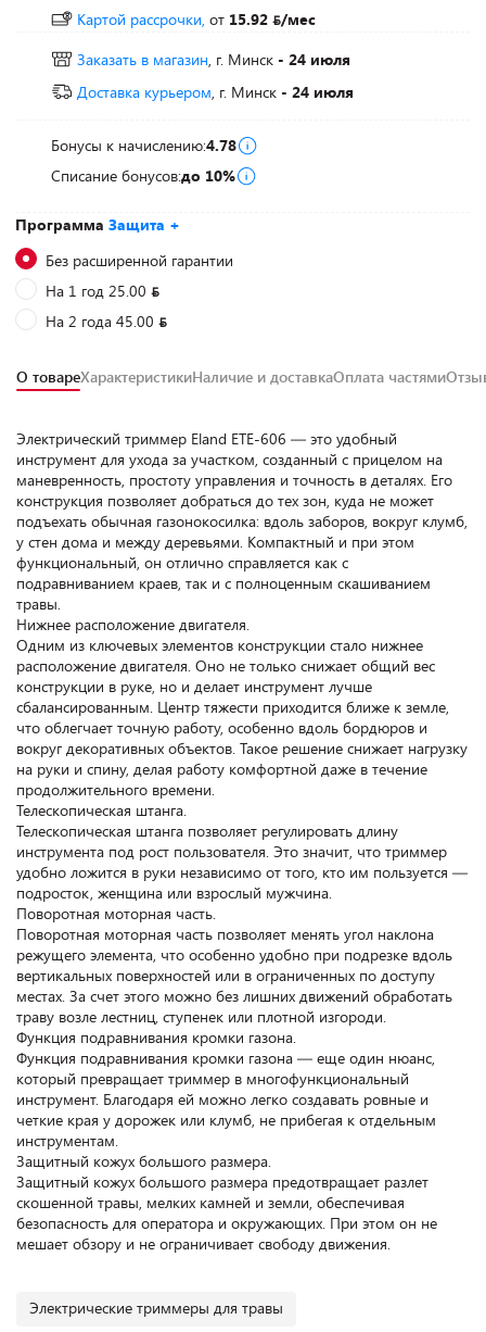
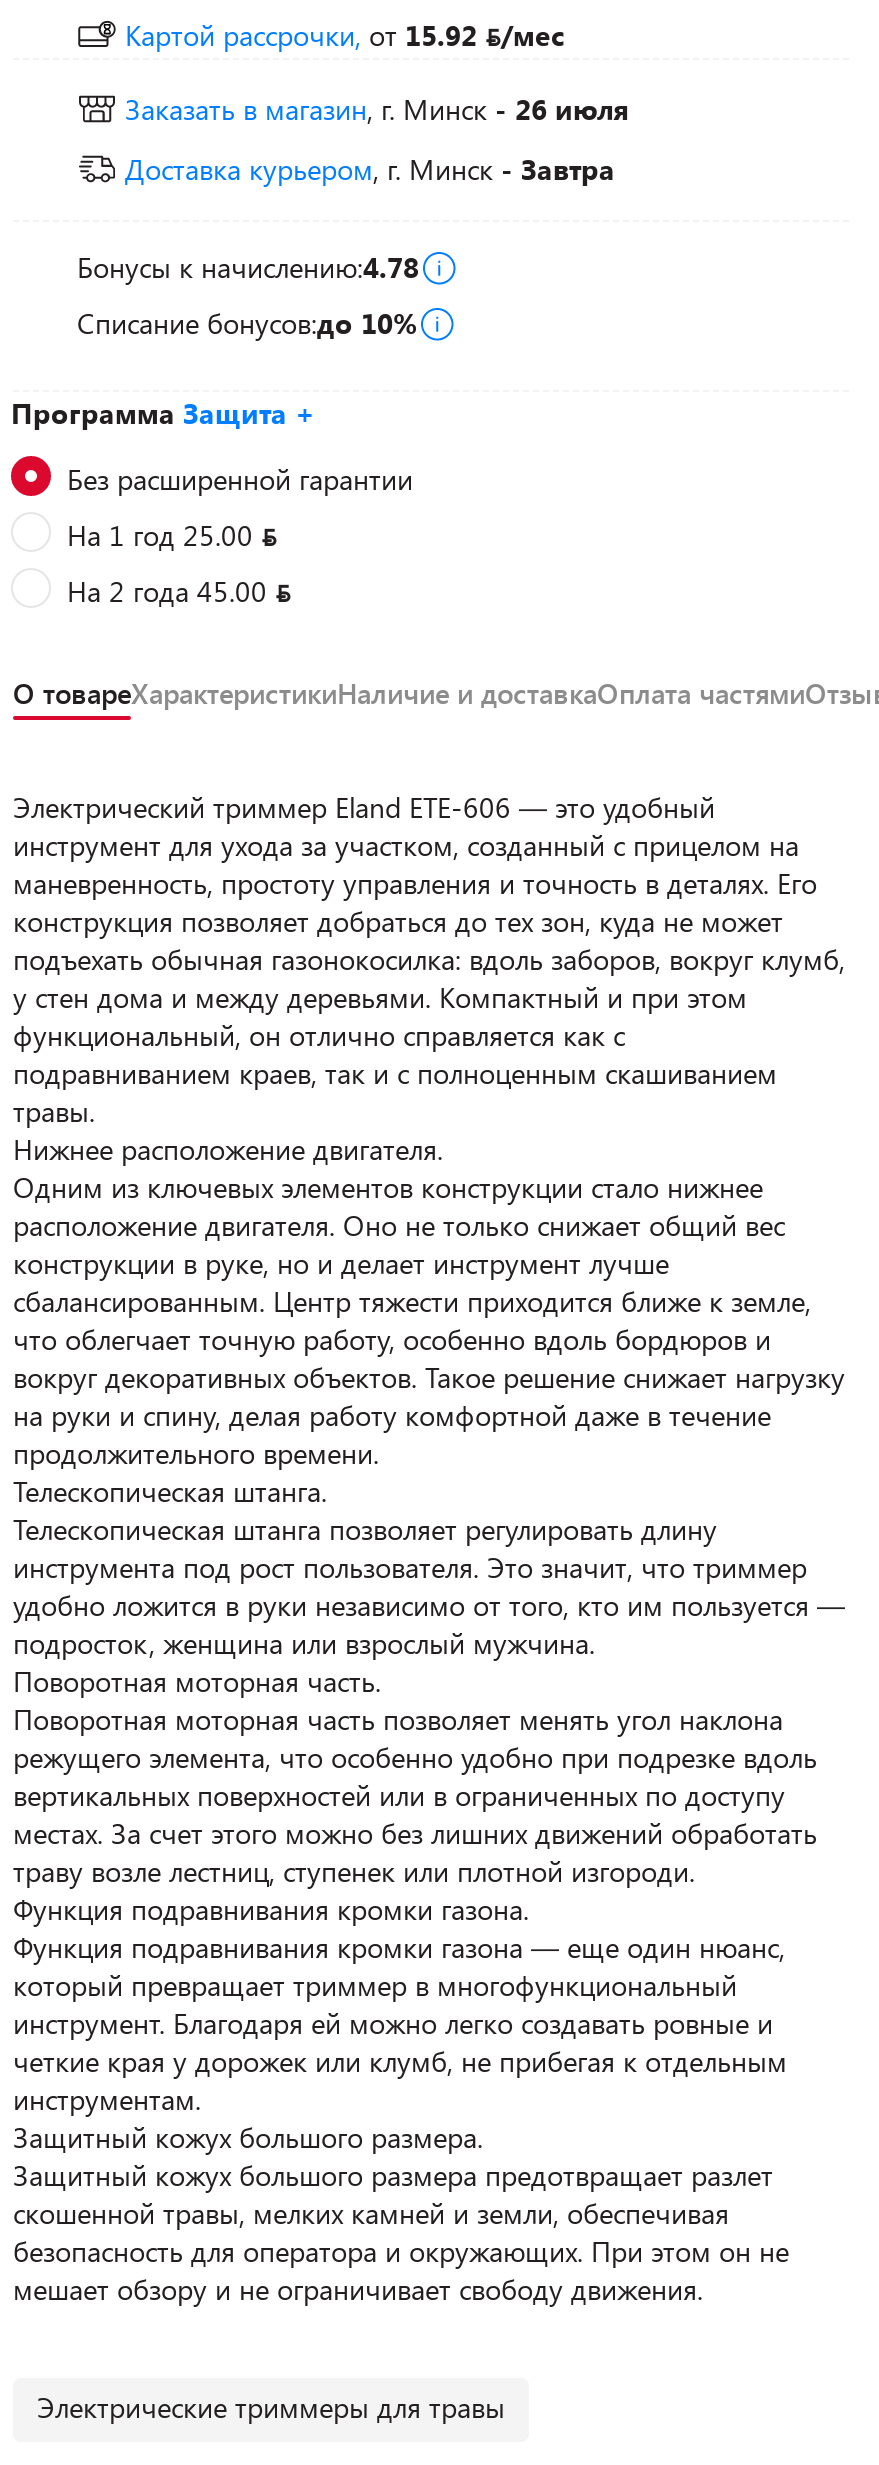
[77,49,350,70] Заказать в магазин, г. Минск - 24 июля -> [125,90,629,128] Заказать в магазин, г. Минск - 26 июля
[77,81,354,102] Доставка курьером, г. Минск - 24 июля -> [125,150,615,188] Доставка курьером, г. Минск - Завтра

